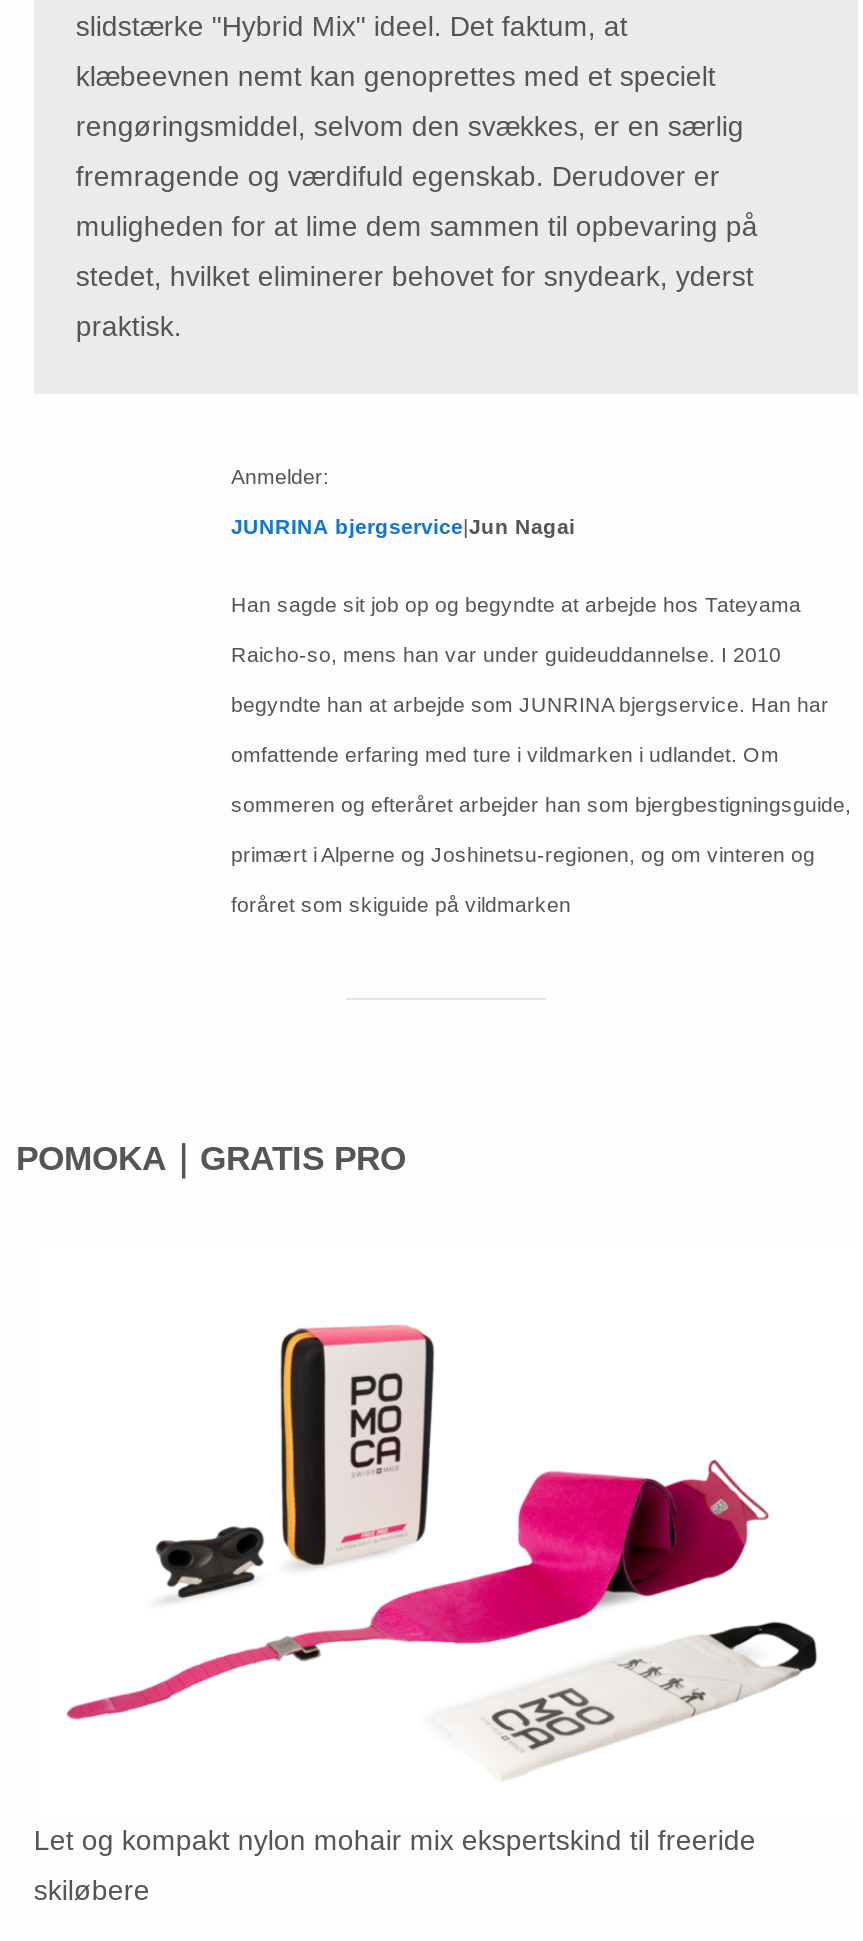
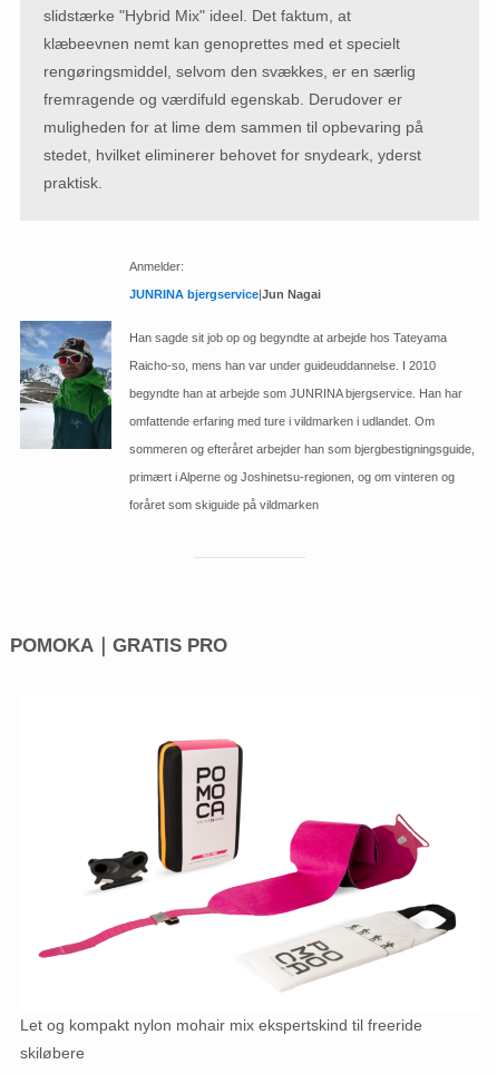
none -> [19,320,113,450] [image]

